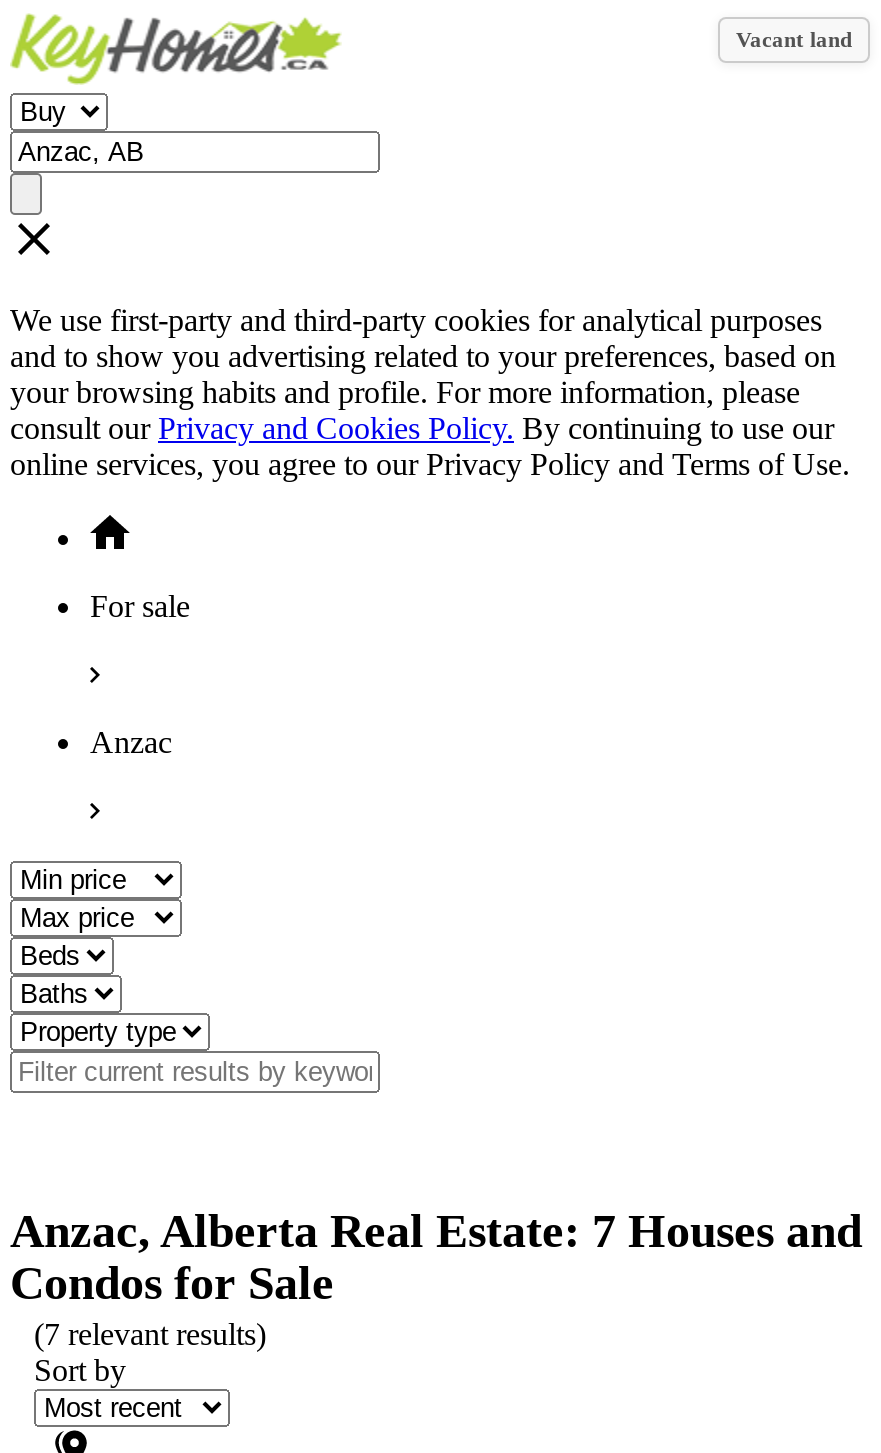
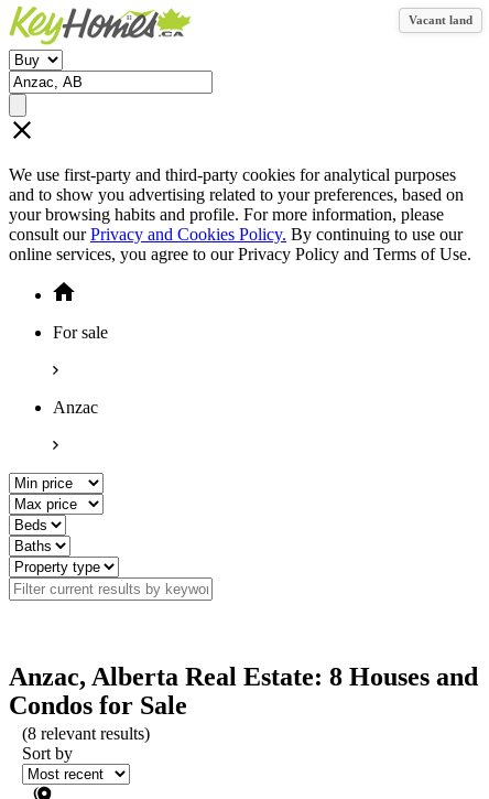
[10,1205,862,1257] Anzac, Alberta Real Estate: 7 Houses and -> [9,662,478,691] Anzac, Alberta Real Estate: 8 Houses and
[34,1317,266,1351] (7 relevant results) -> [22,724,150,743] (8 relevant results)

